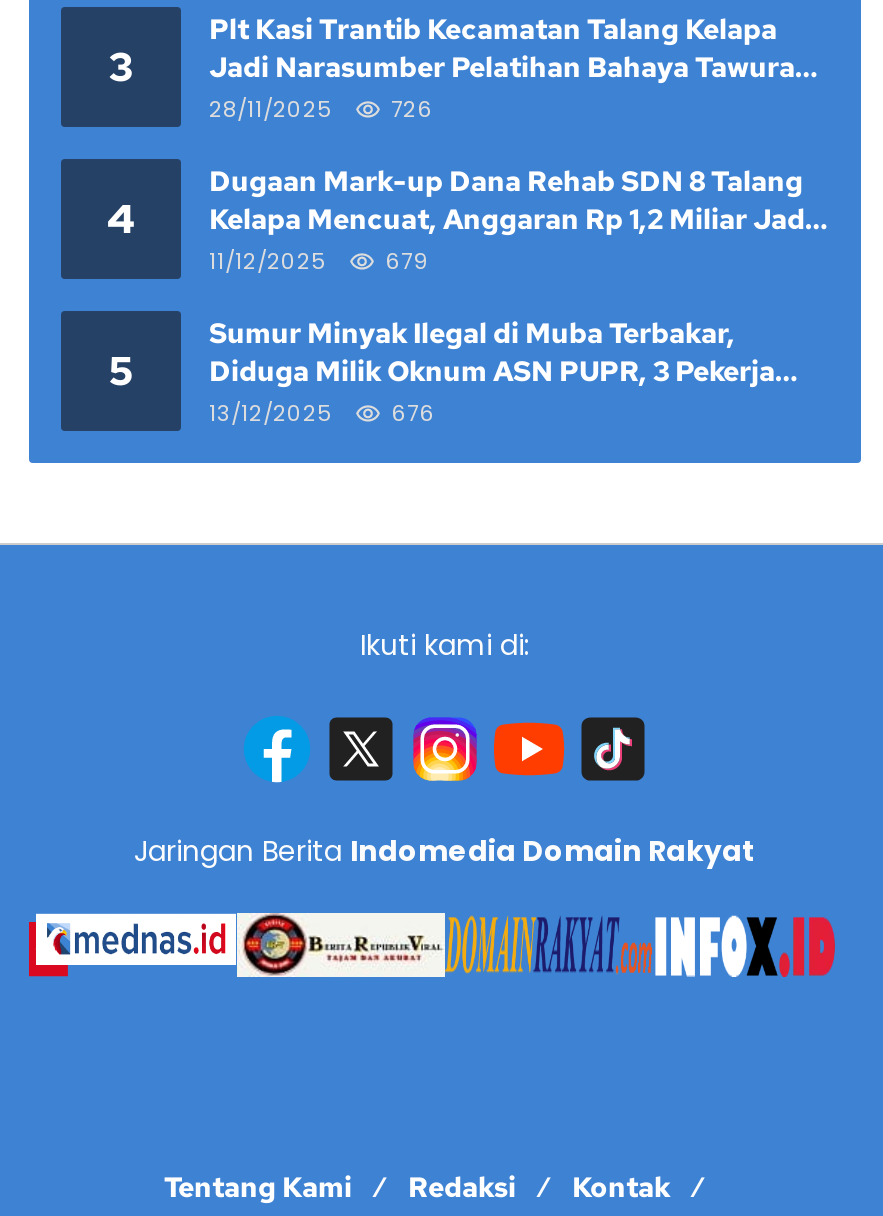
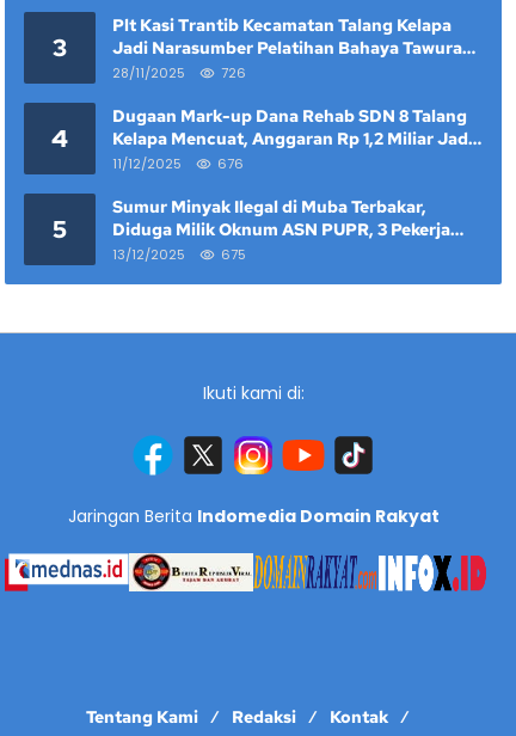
[385,245,427,277] 679 -> [217,154,244,173] 676
[391,397,435,429] 676 -> [221,245,246,264] 675

